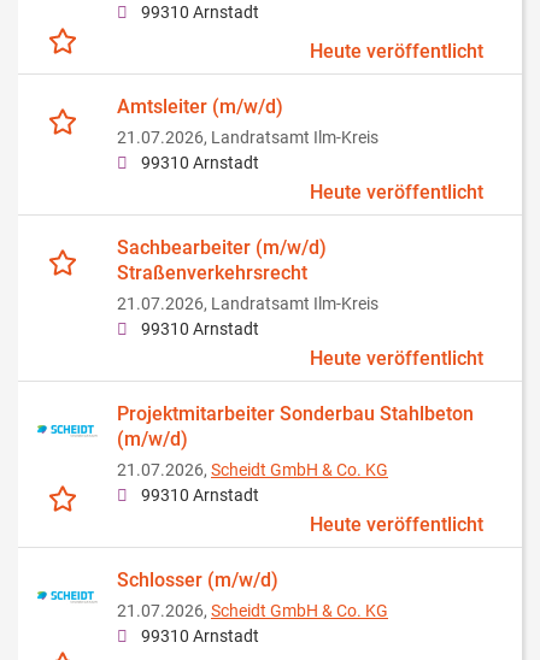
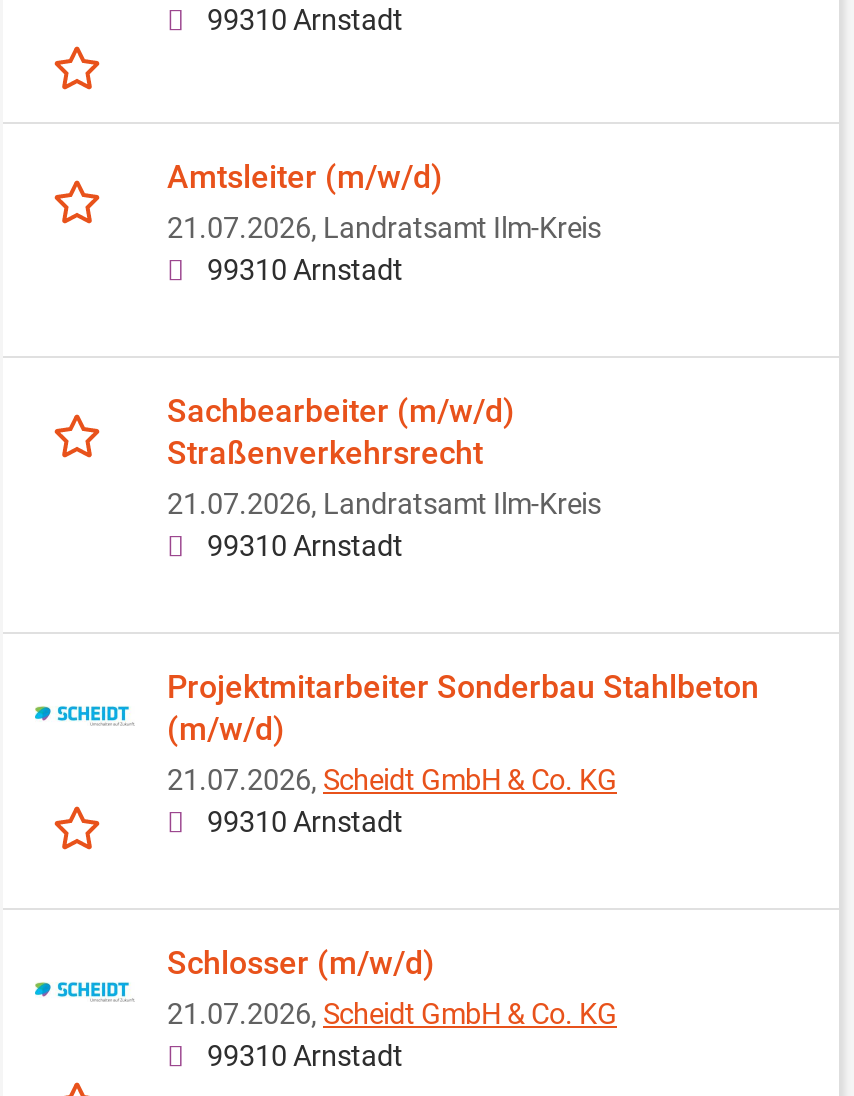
[310,40,483,63] Heute veröffentlicht -> none
[310,181,483,204] Heute veröffentlicht -> none
[310,347,483,370] Heute veröffentlicht -> none
[310,514,483,536] Heute veröffentlicht -> none

